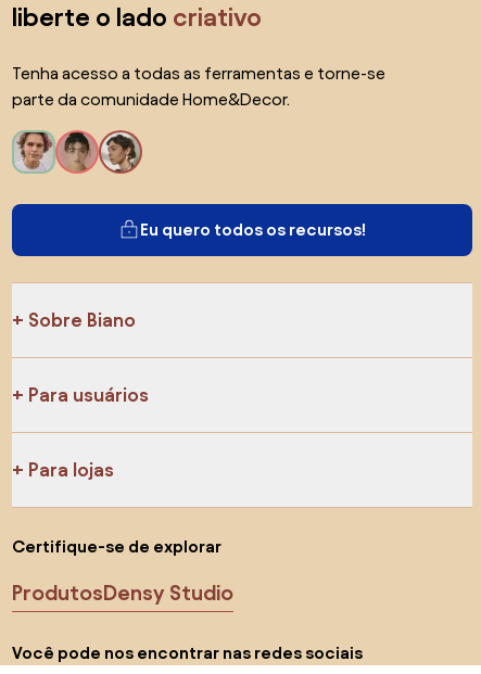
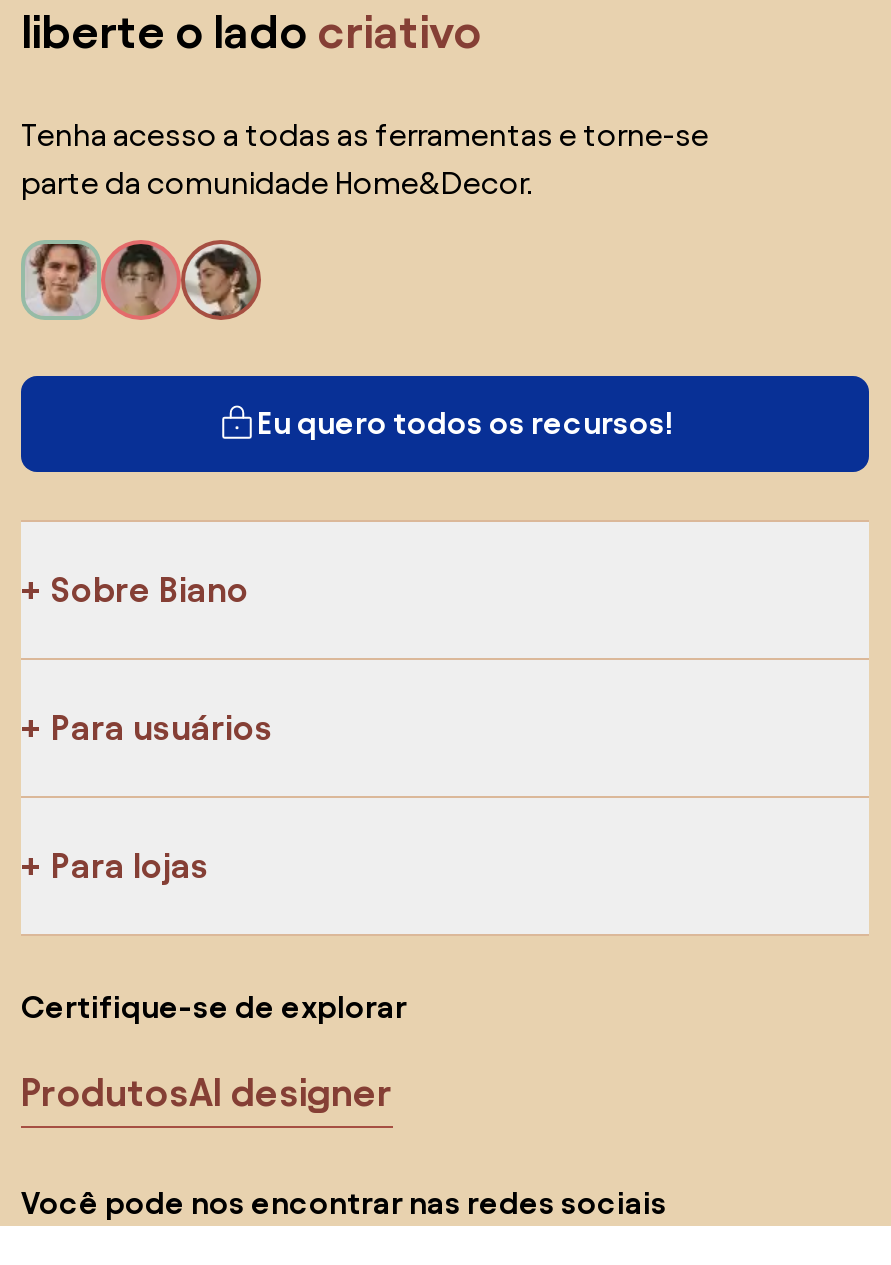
[12,581,233,605] ProdutosDensy Studio -> [21,1071,393,1115] ProdutosAI designer

